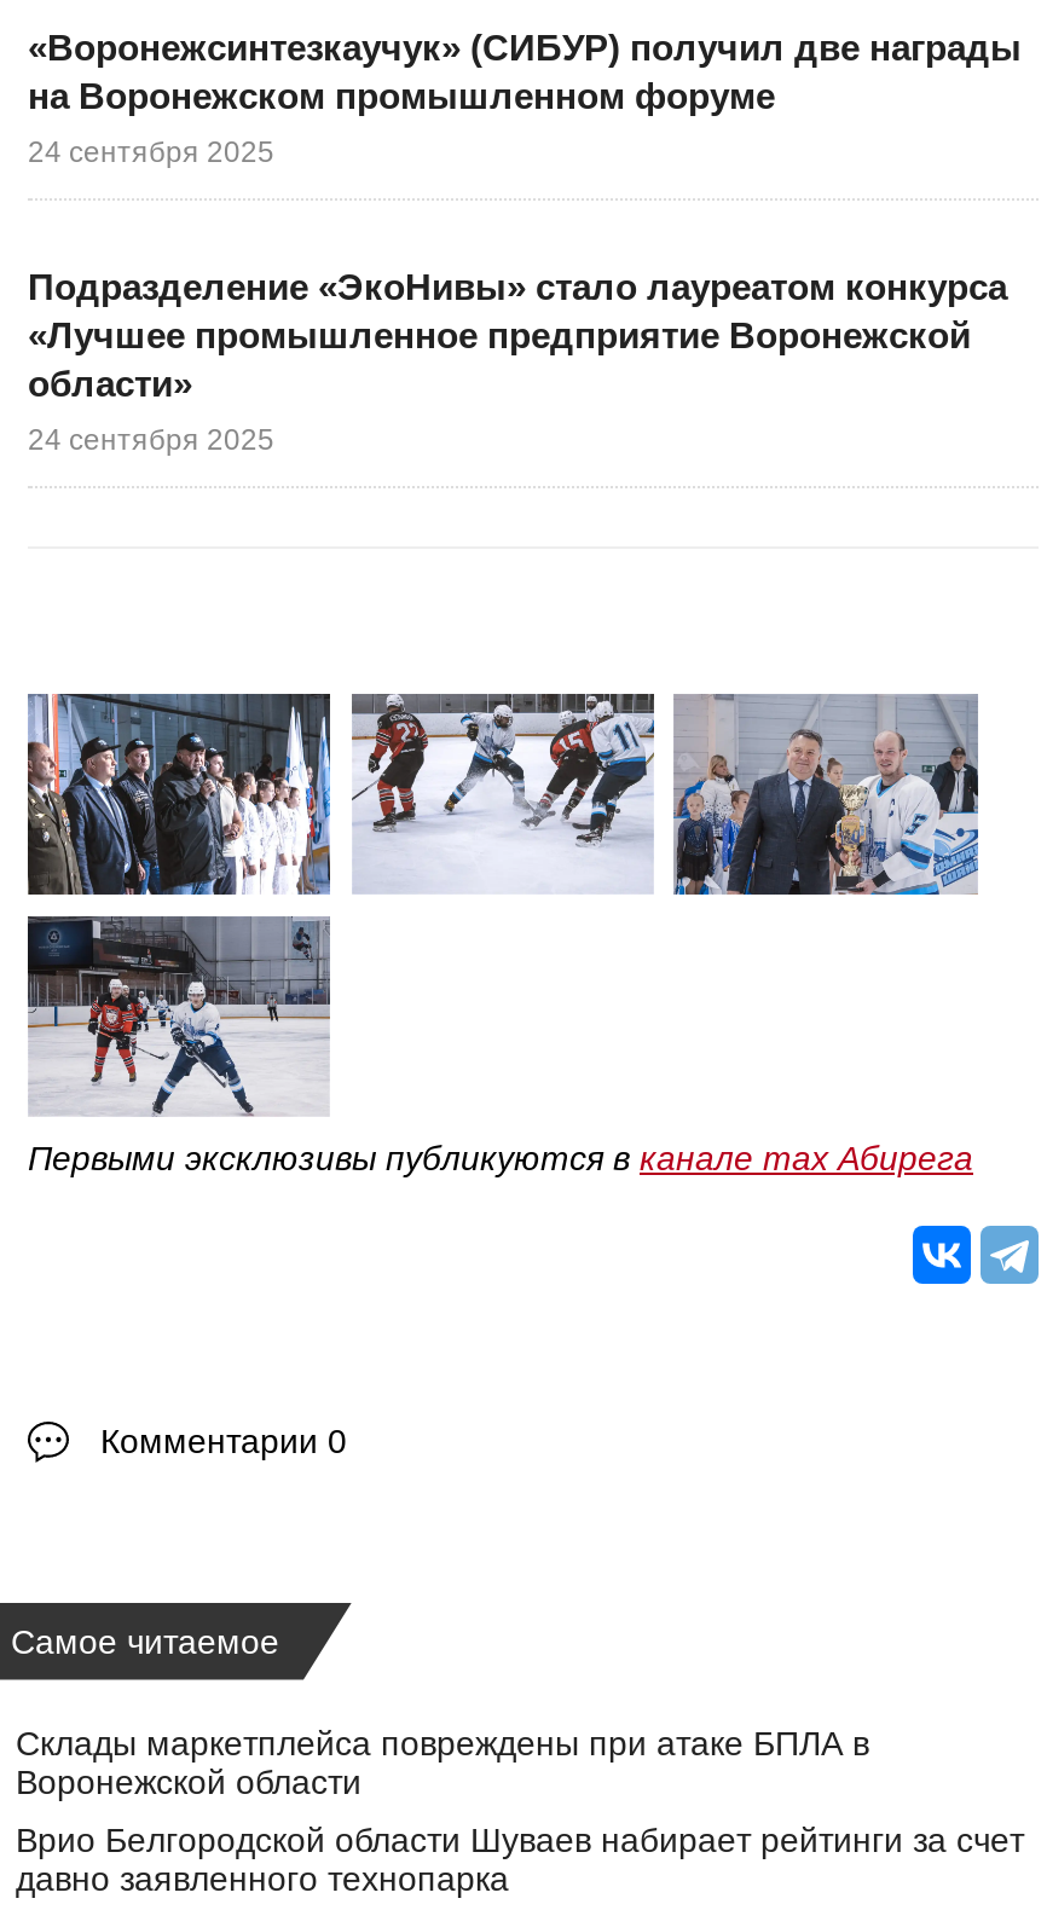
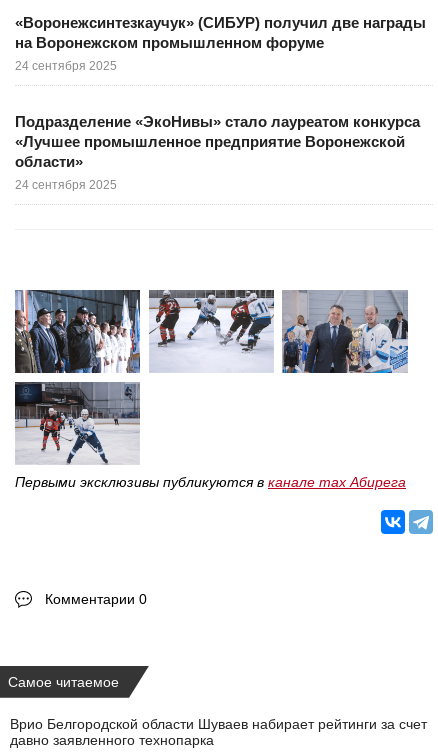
[16,1723,869,1801] Склады маркетплейса повреждены при атаке БПЛА в | Воронежской области -> none

